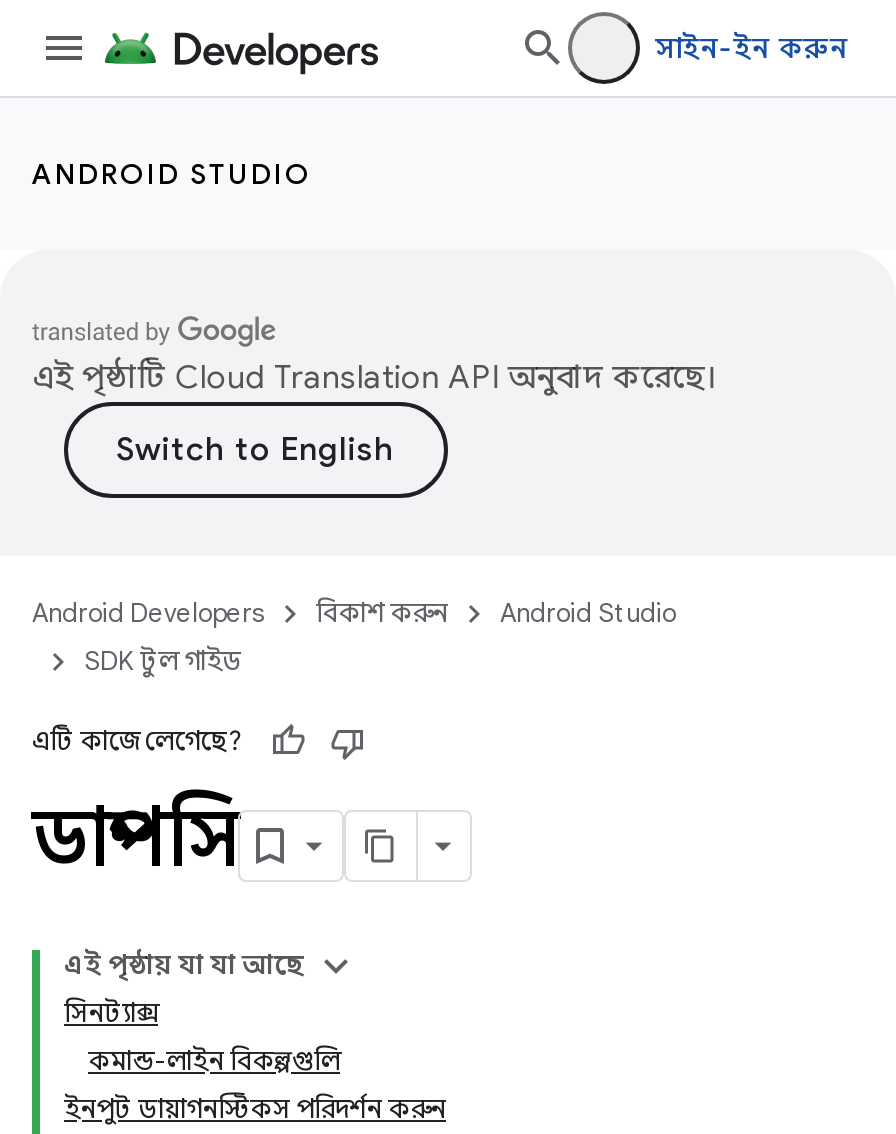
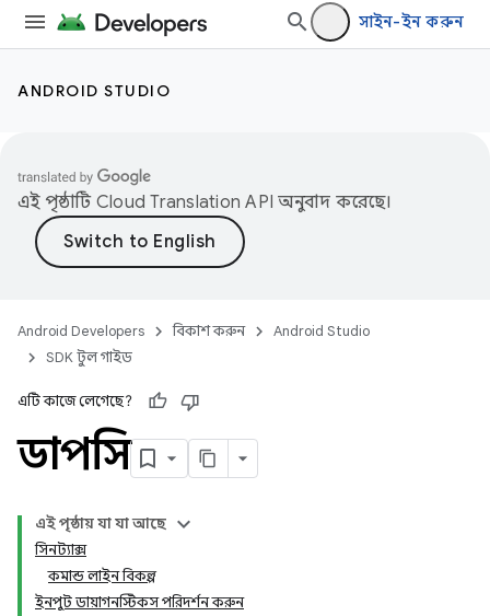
[88,1044,340,1078] কমান্ড-লাইন বিকল্পগুলি -> [48,567,156,585] কমান্ড লাইন বিকল্প

